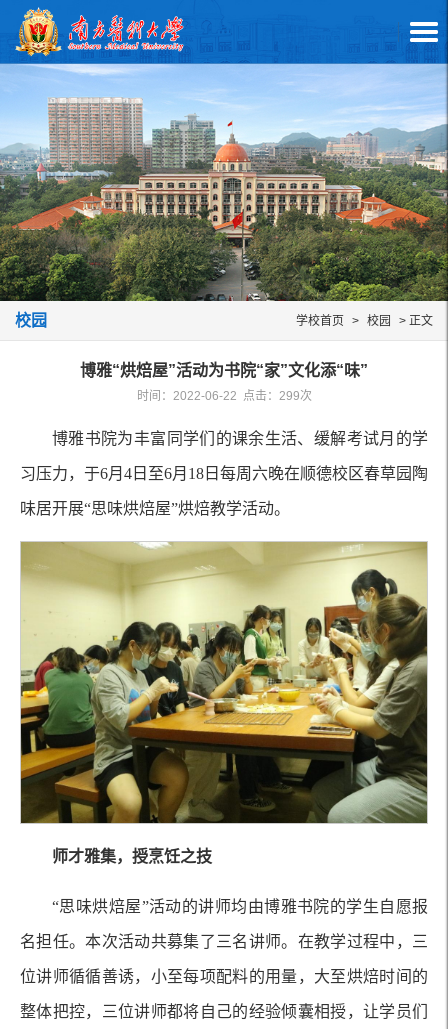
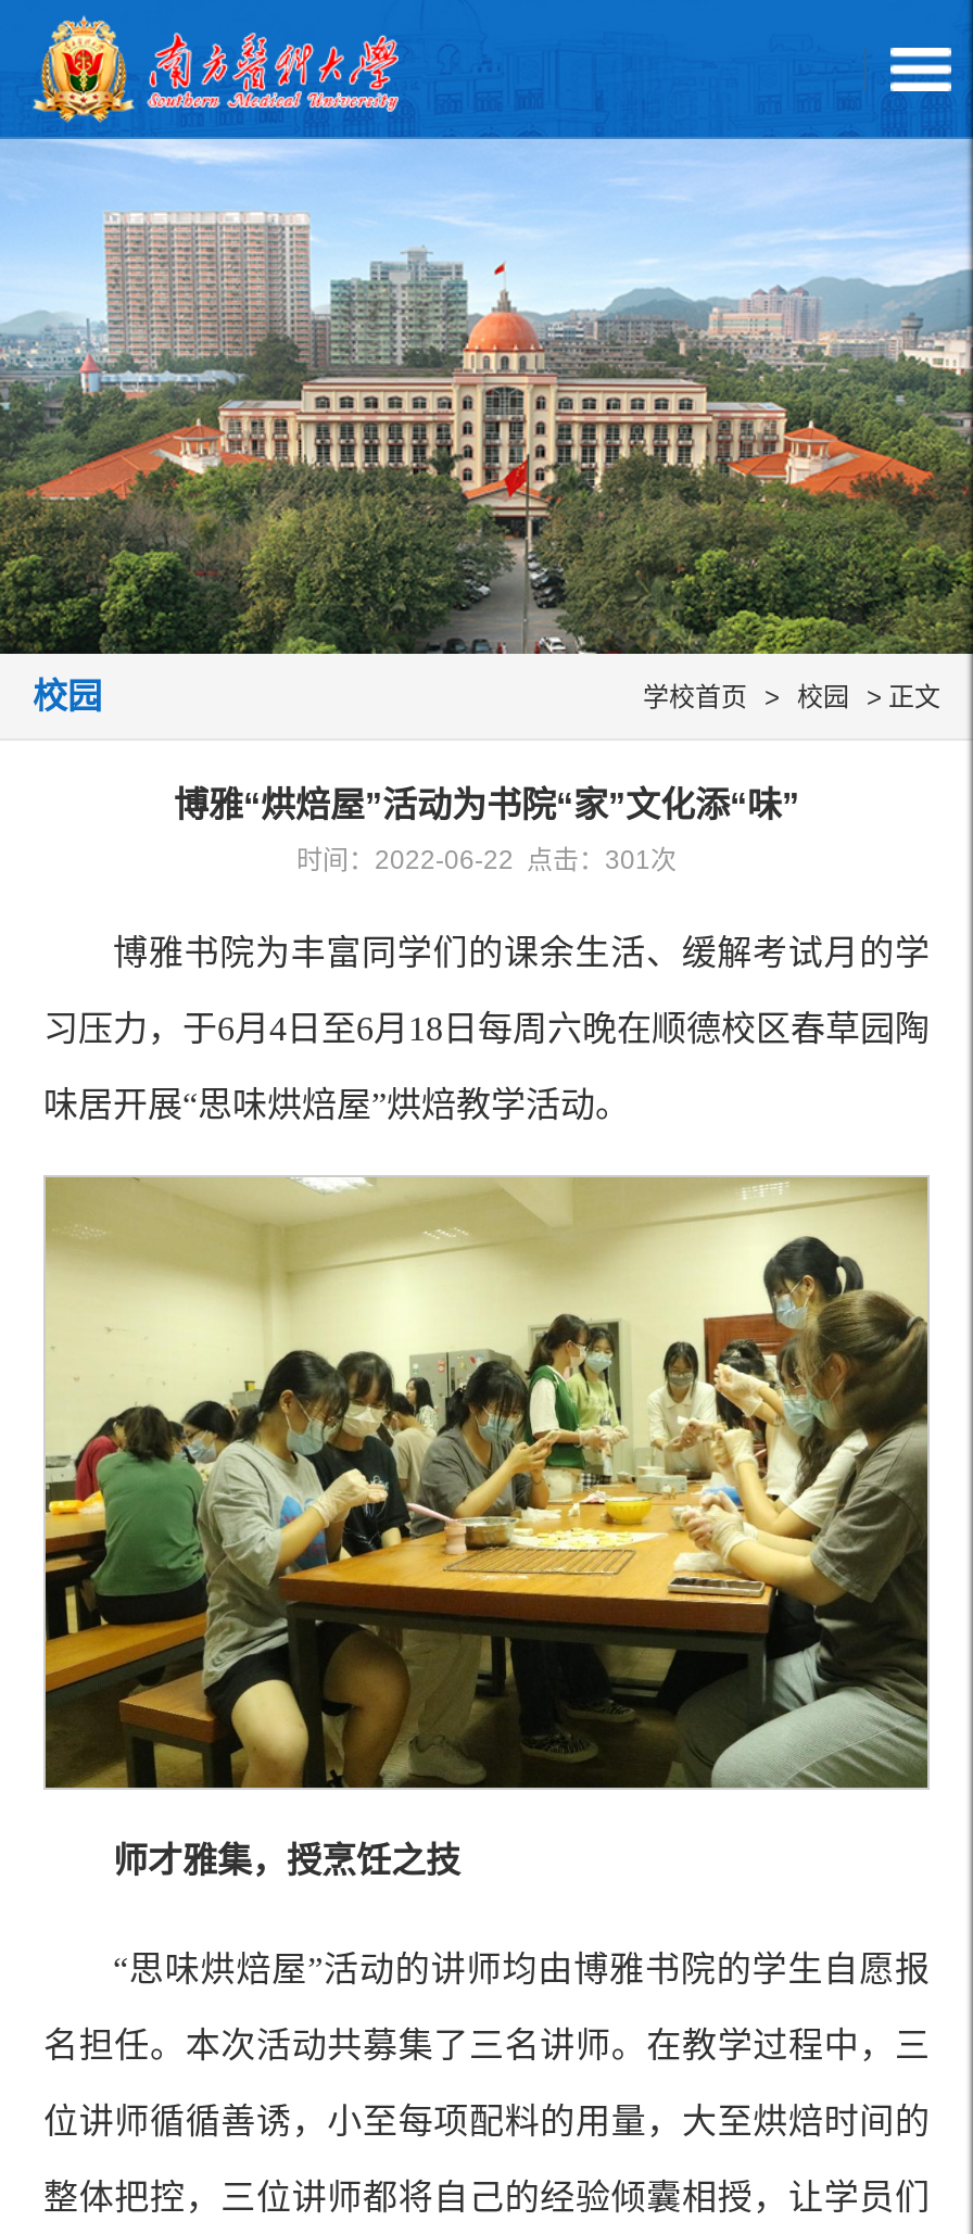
[136,389,311,403] 时间：2022-06-22 点击：299次 -> [296,844,677,874] 时间：2022-06-22 点击：301次

